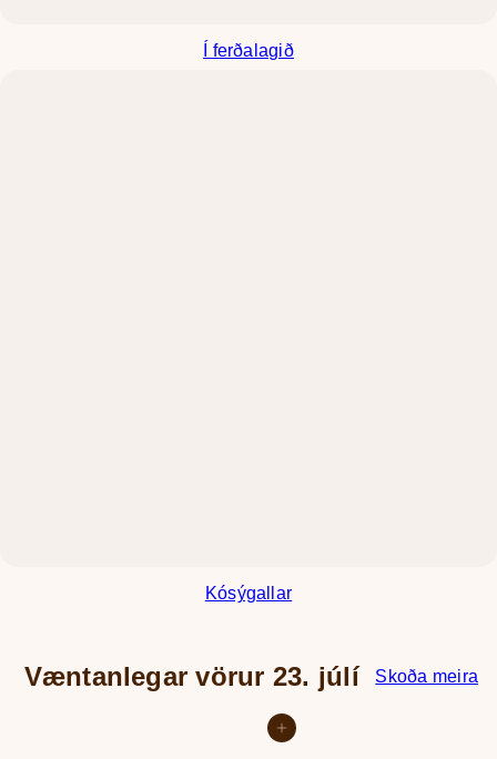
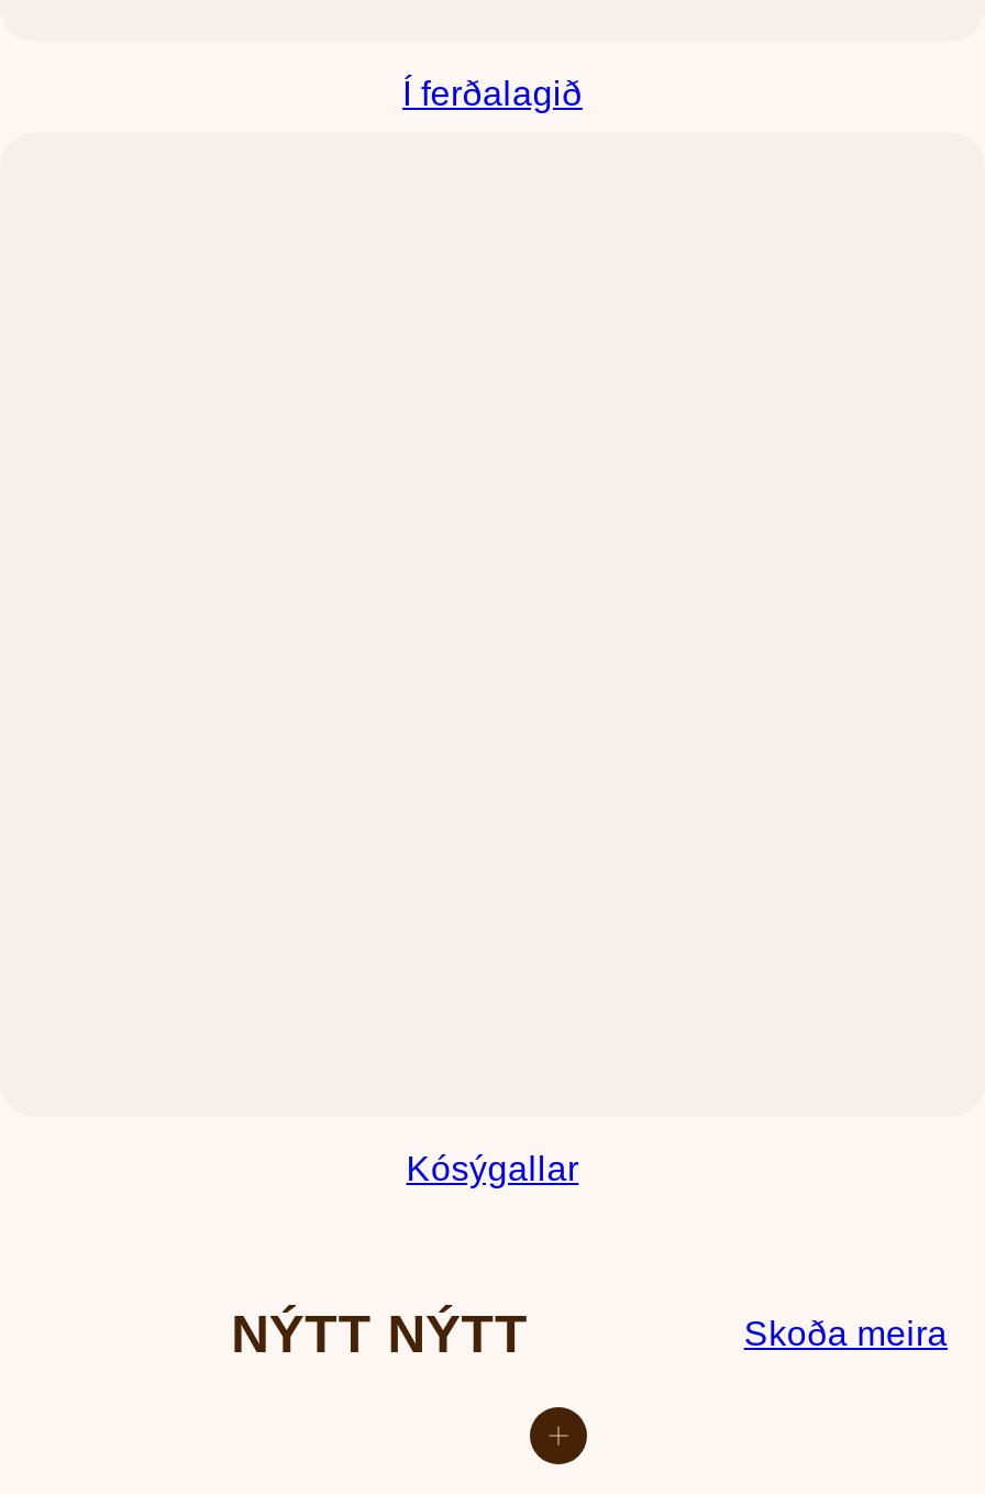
[24,661,359,691] Væntanlegar vörur 23. júlí -> [231,1303,528,1362] NÝTT NÝTT

